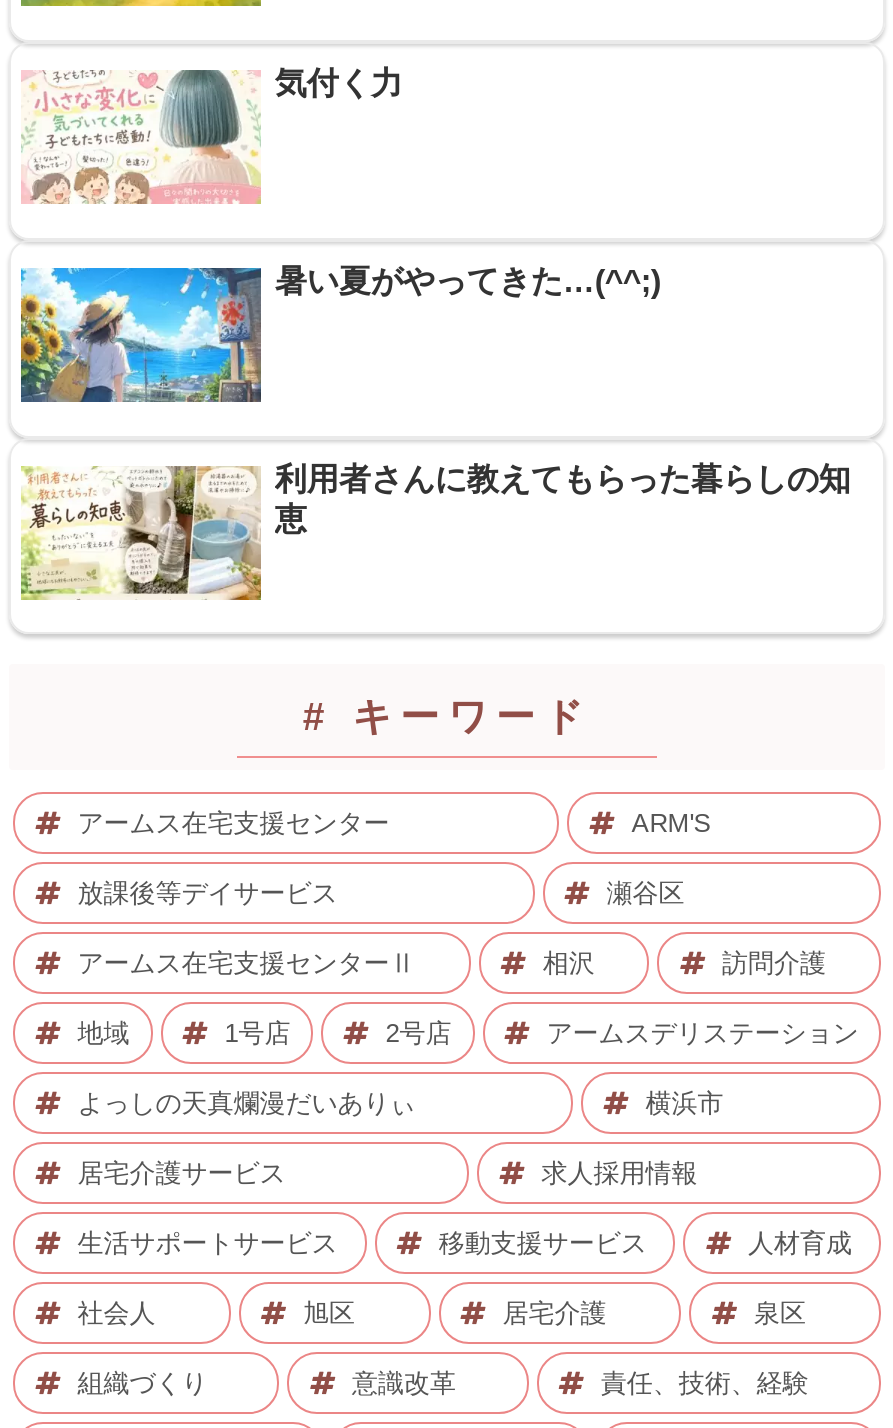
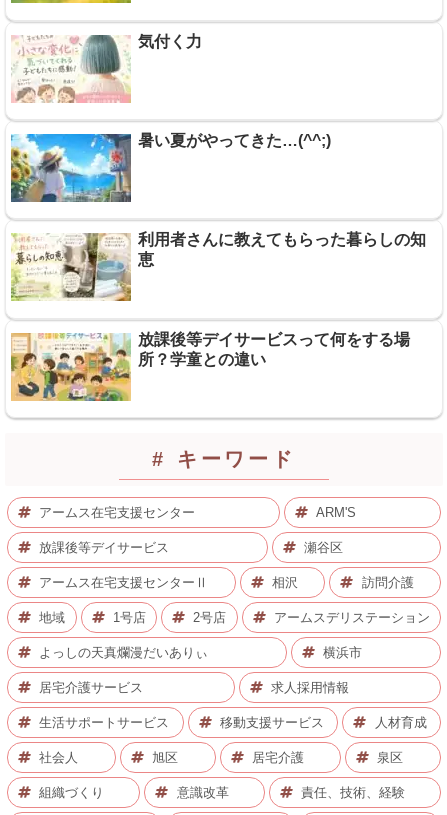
none -> [10,331,410,402] [image] | 放課後等デイサービスって何をする場 | 所？学童との違い

